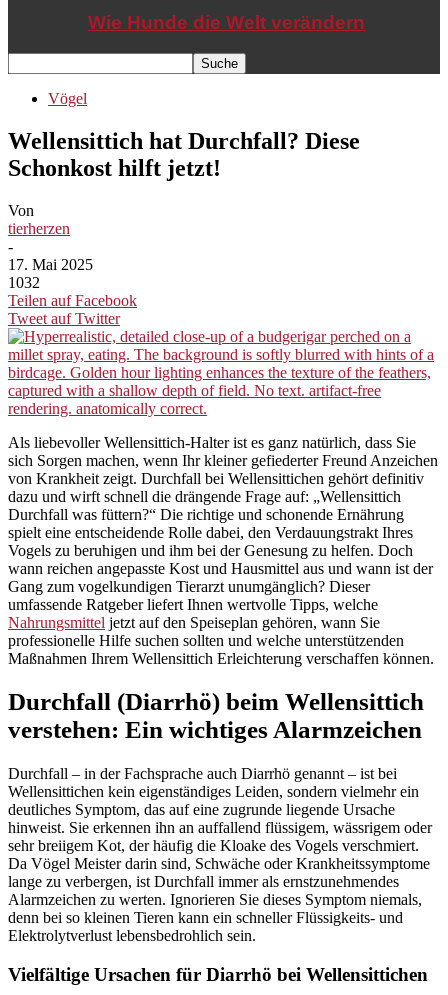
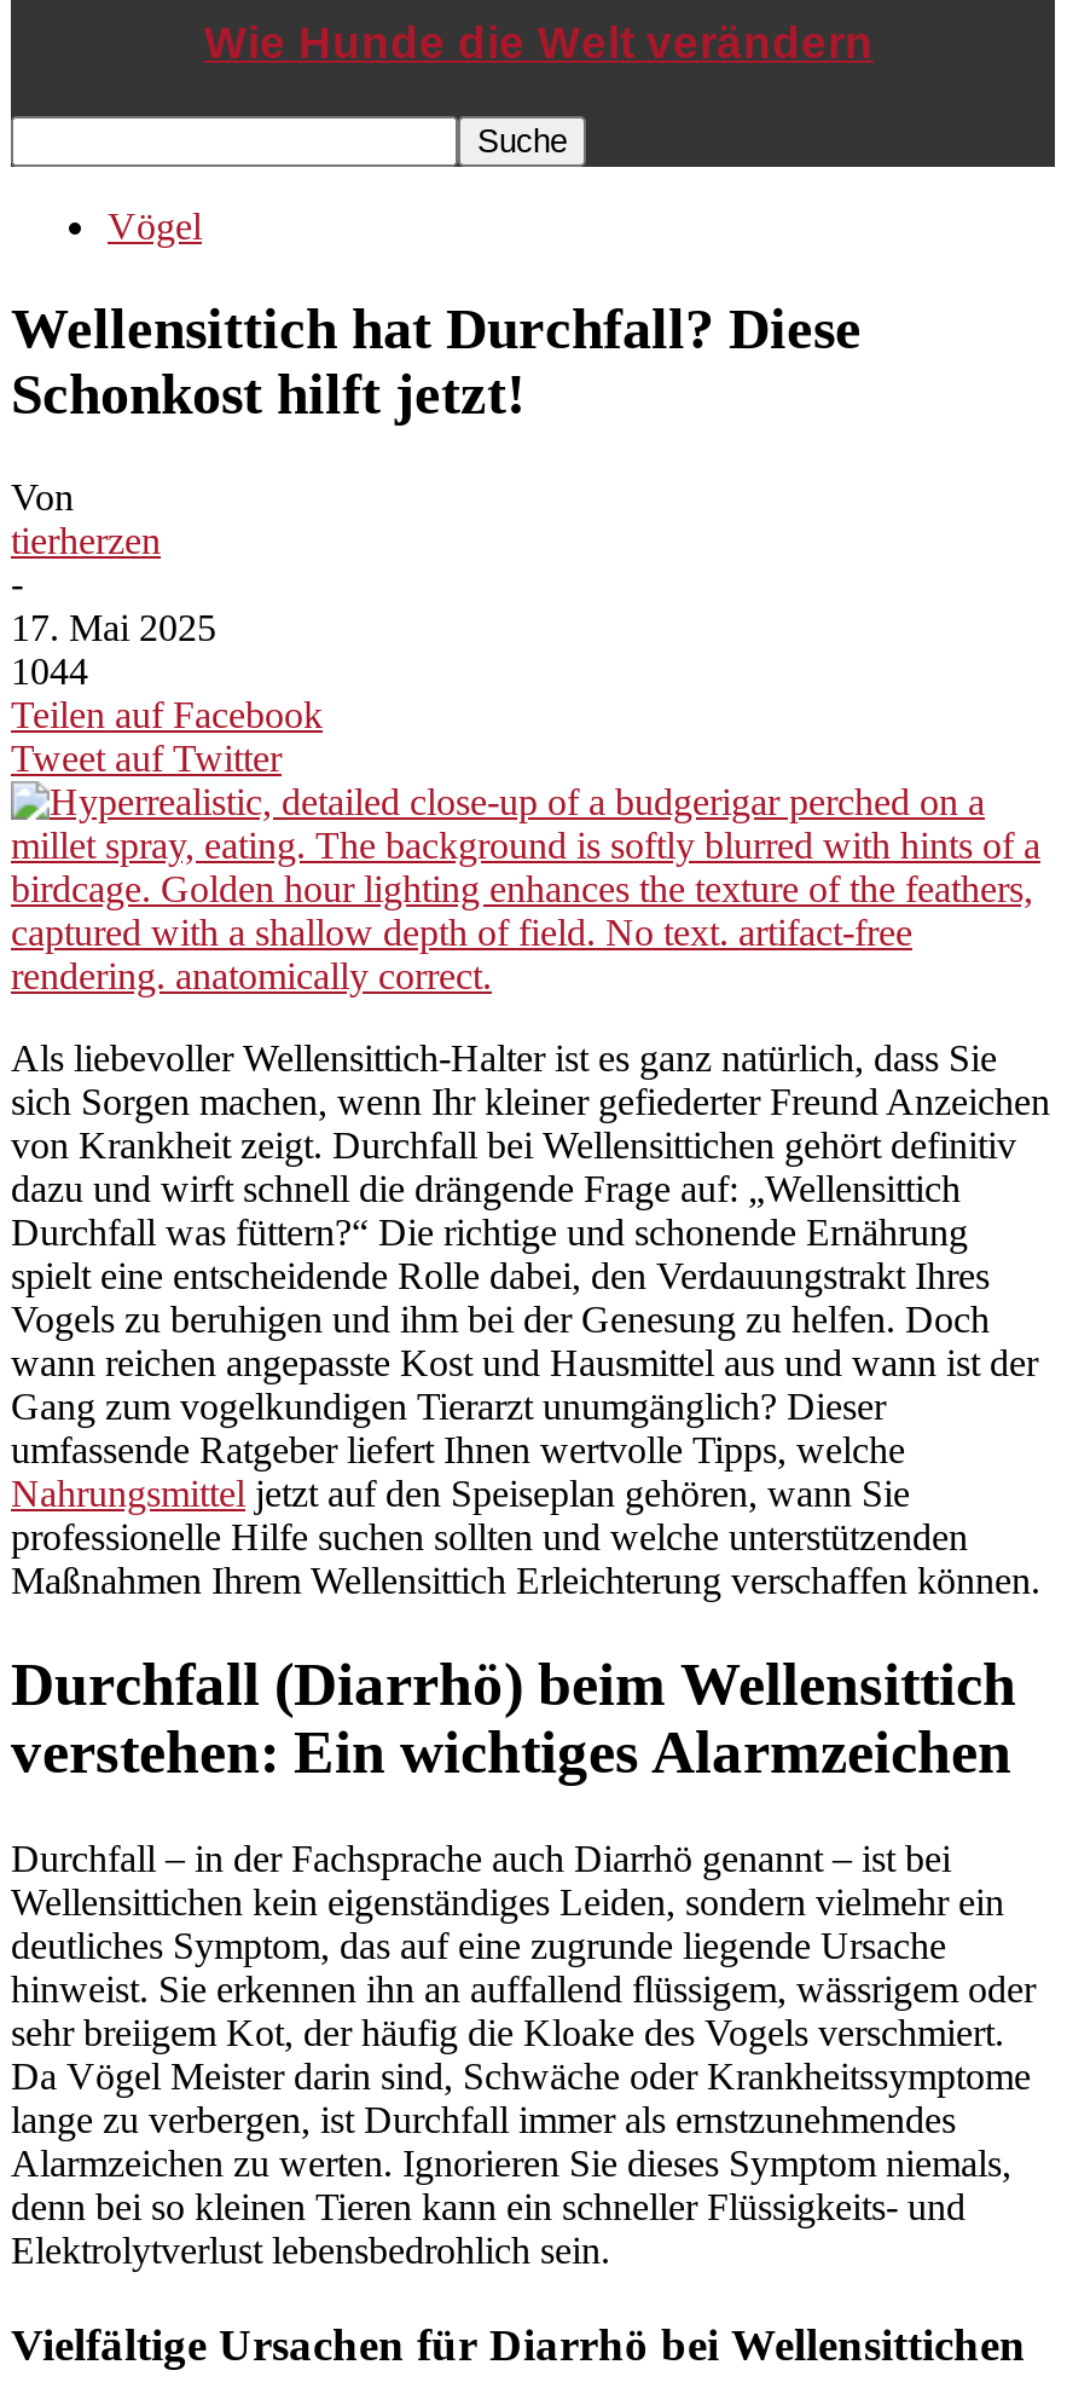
[8,274,40,291] 1032 -> [11,650,88,691] 1044

